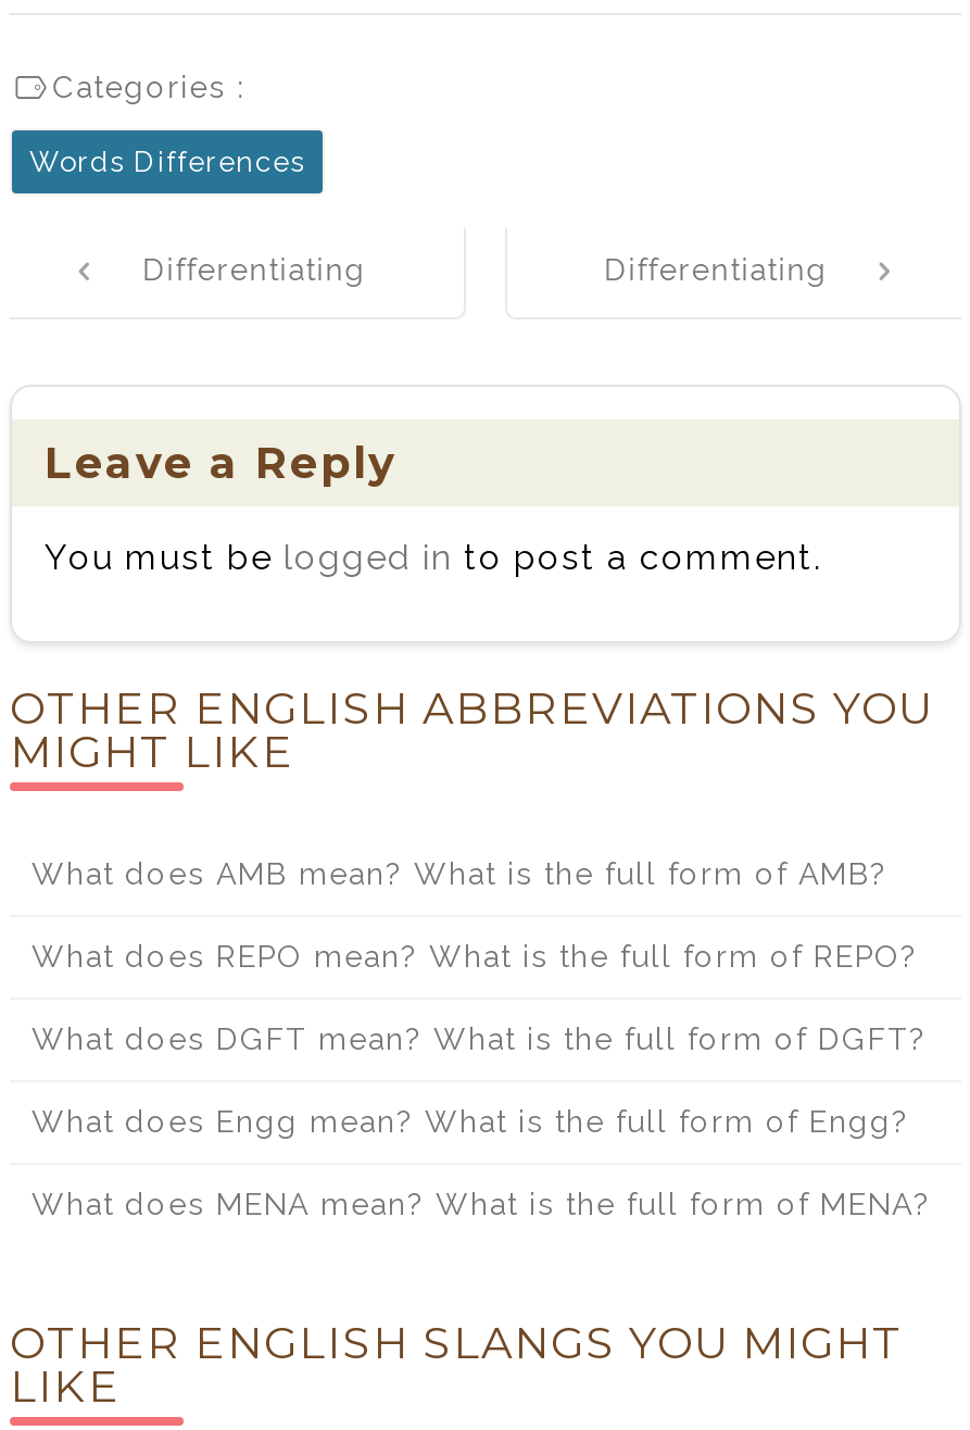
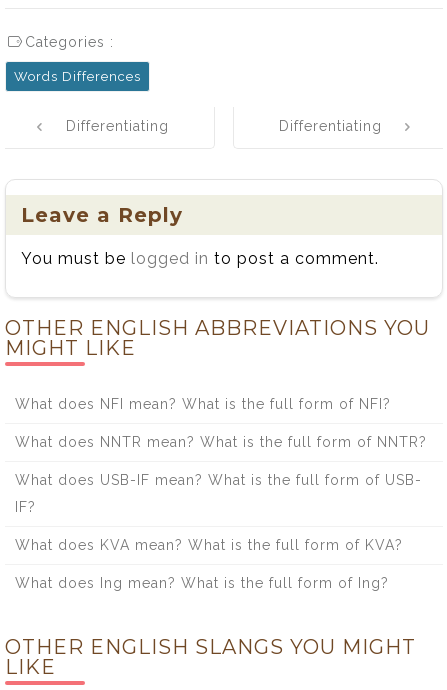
[32,855,931,1220] What does AMB mean? What is the full form of AMB? | What does REPO mean? What is the full form of REPO? | What does DGFT mean? What is the full form of DGFT? | What does Engg mean? What is the full form of Engg? | What does MENA mean? What is the full form of MENA? -> [15,396,427,591] What does NFI mean? What is the full form of NFI? | What does NNTR mean? What is the full form of NNTR? | What does USB-IF mean? What is the full form of USB- | IF? | What does KVA mean? What is the full form of KVA? | What does Ing mean? What is the full form of Ing?

